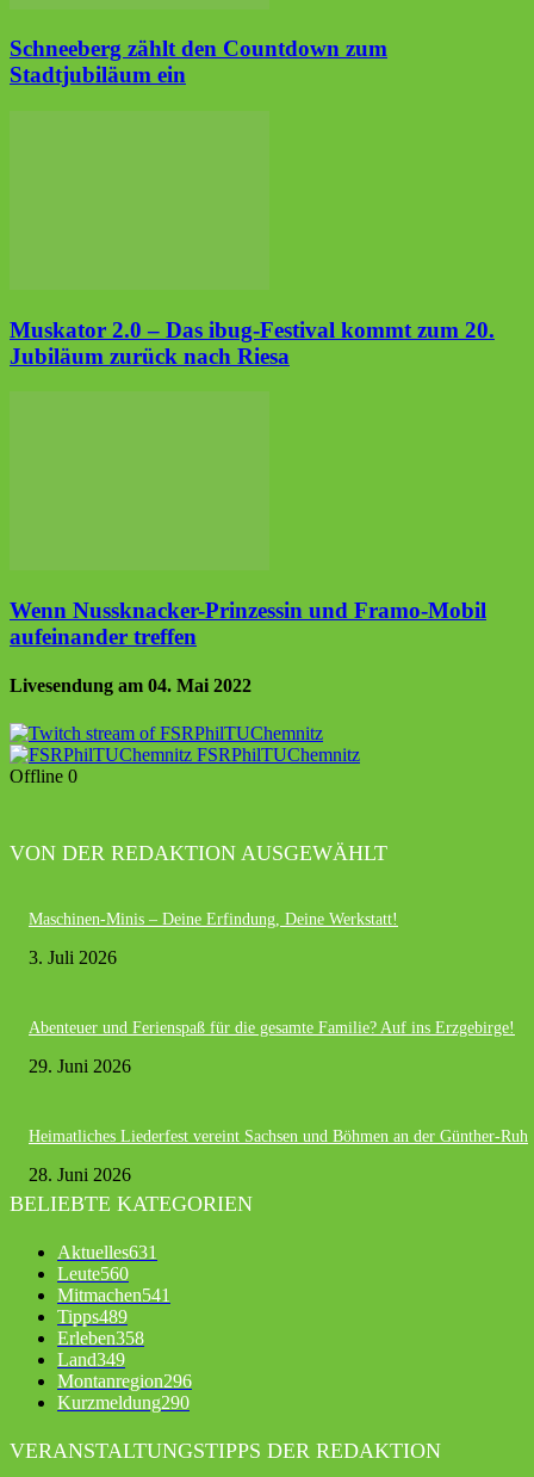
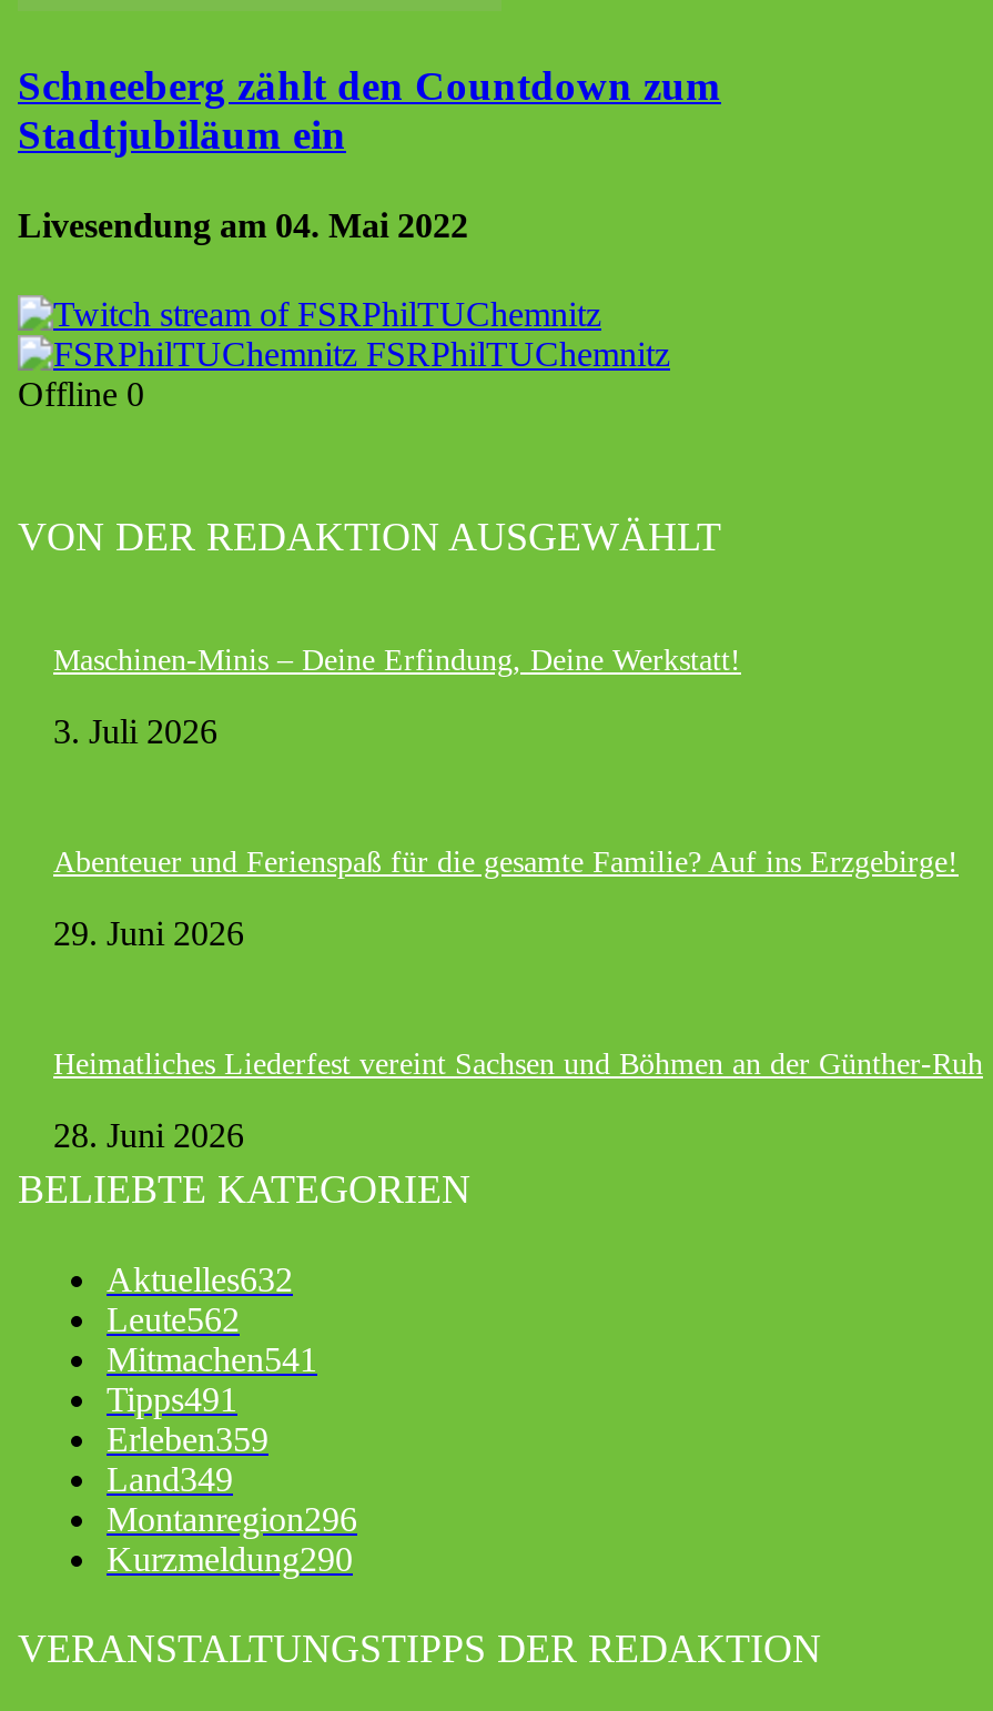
[10,317,495,368] Muskator 2.0 – Das ibug-Festival kommt zum 20. | Jubiläum zurück nach Riesa -> none
[10,598,486,649] Wenn Nussknacker-Prinzessin und Framo-Mobil | aufeinander treffen -> none
[57,1241,157,1262] Aktuelles631 -> [107,1260,293,1298] Aktuelles632
[57,1263,129,1283] Leute560 -> [107,1300,240,1338] Leute562
[57,1306,128,1326] Tipps489 -> [107,1380,237,1418] Tipps491
[57,1327,144,1348] Erleben358 -> [107,1420,268,1458] Erleben359

